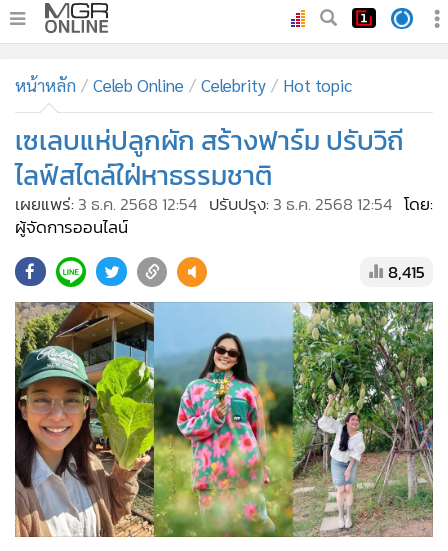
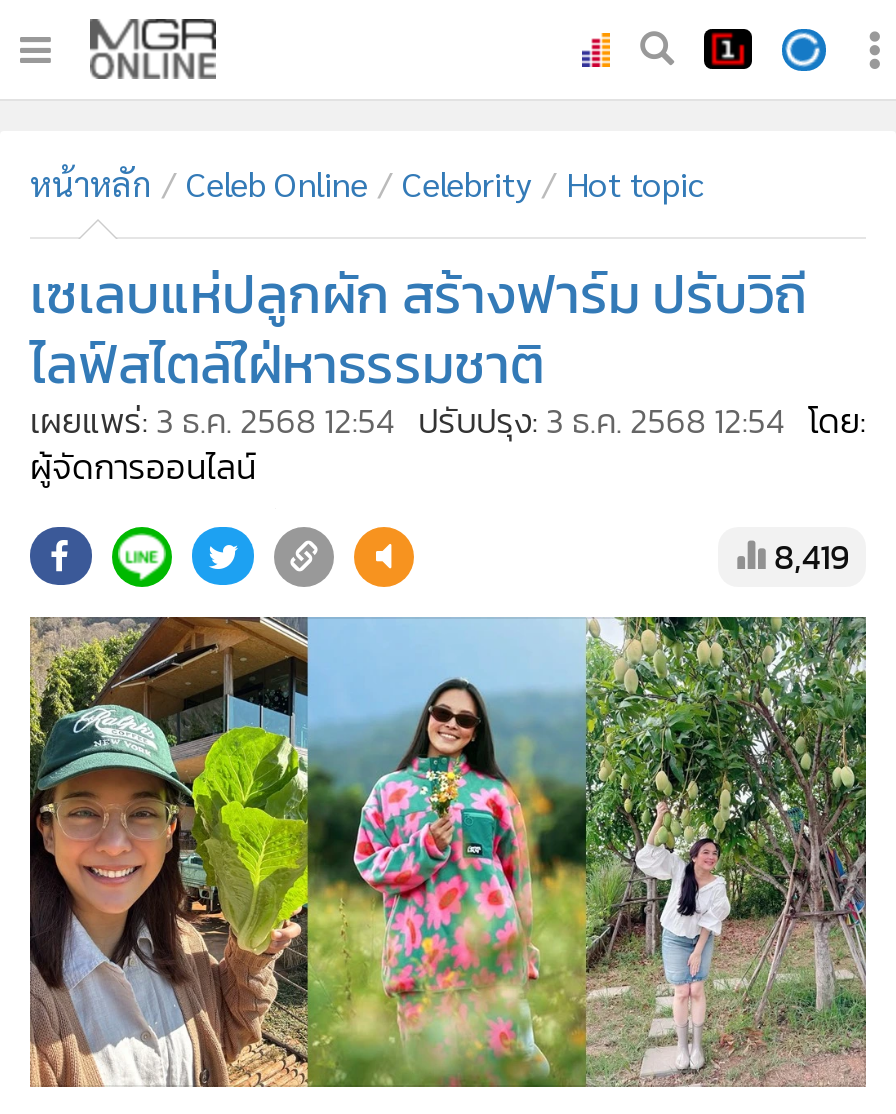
[388,258,425,284] 8,415 -> [774,530,850,582] 8,419

